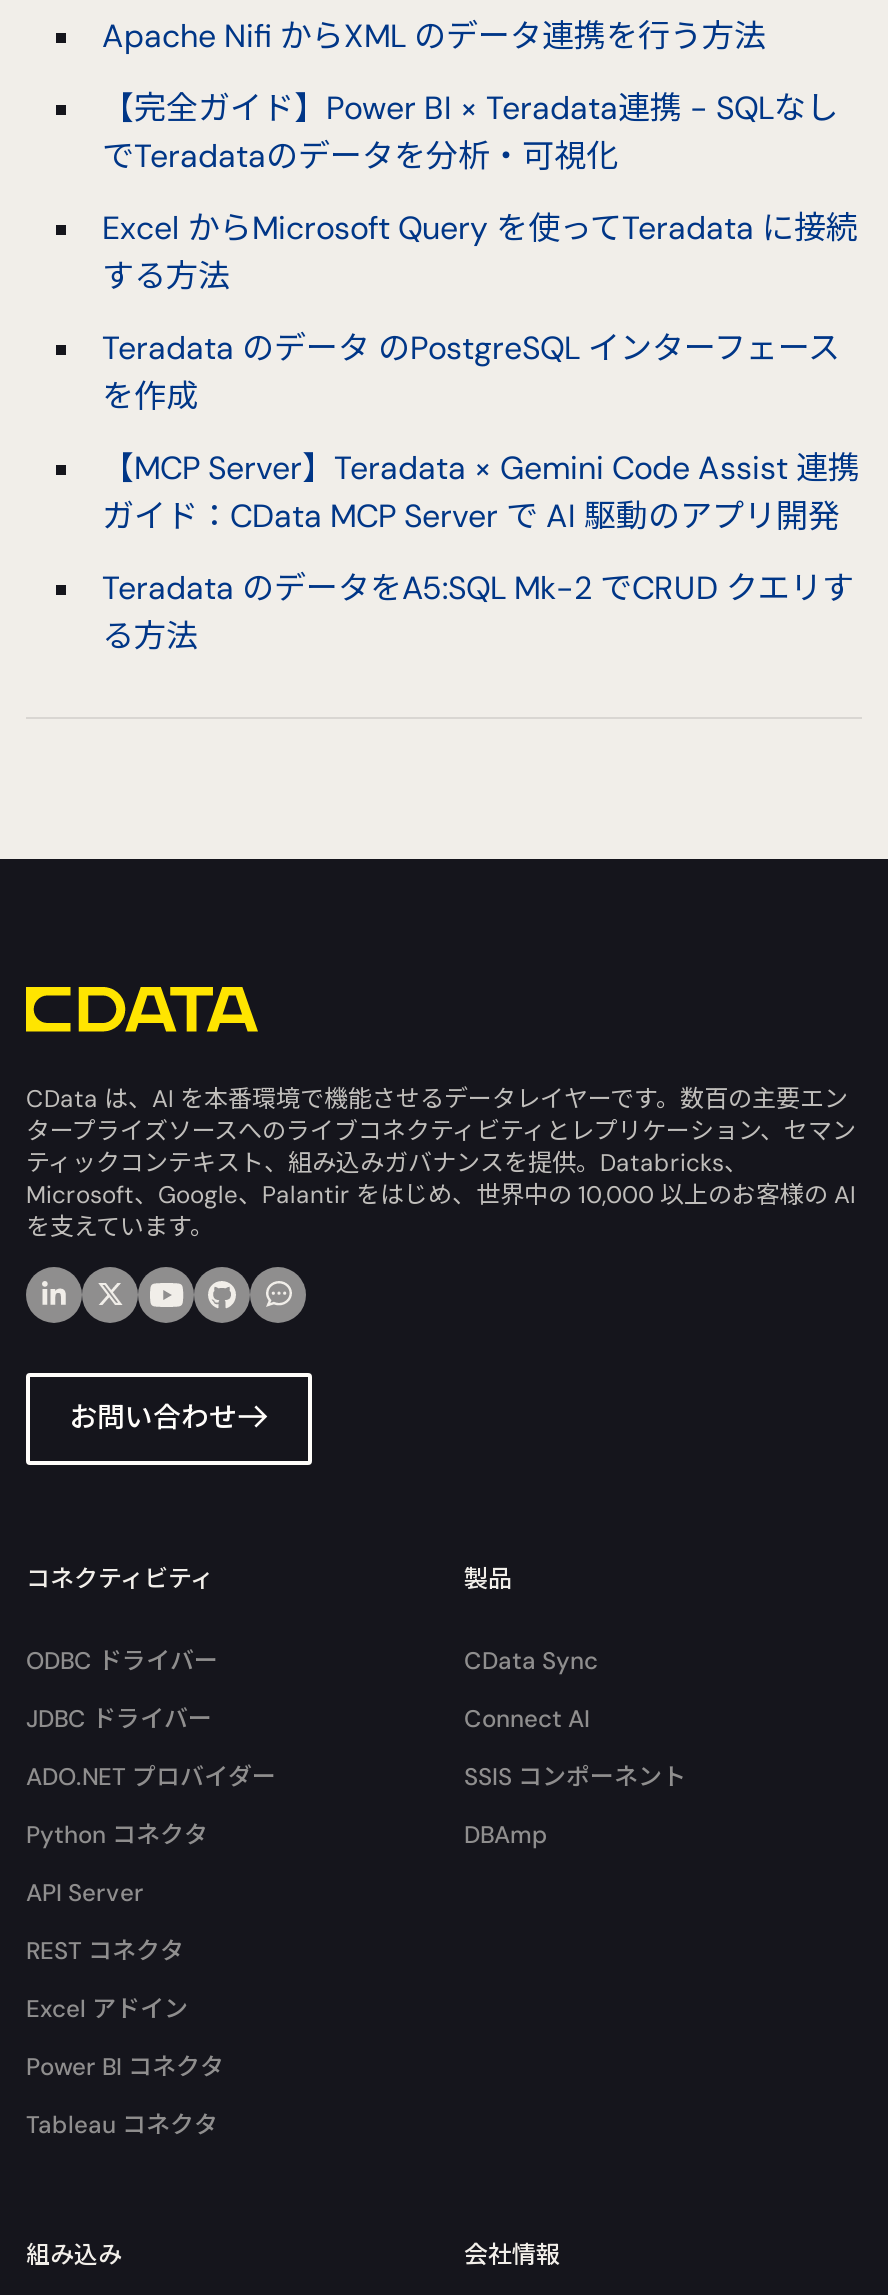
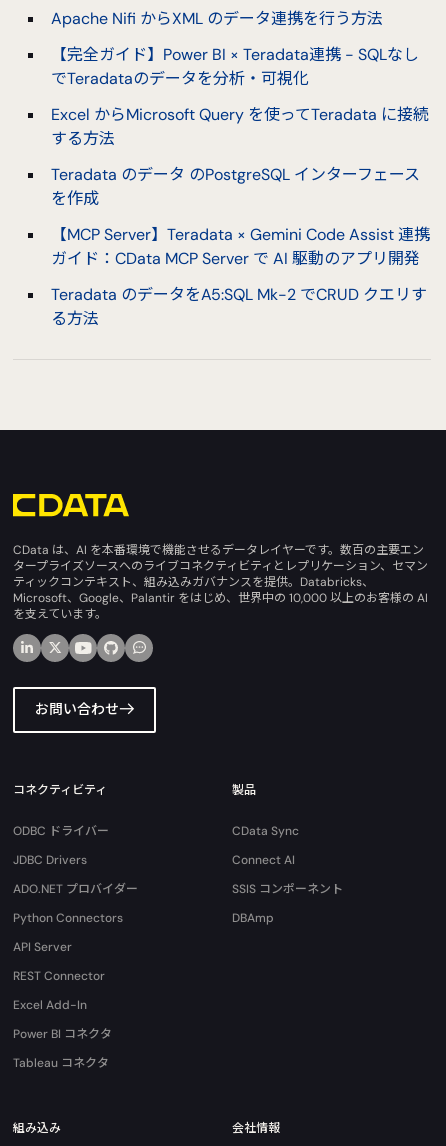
[26,1703,212,1735] JDBC ドライバー -> [13,852,87,868] JDBC Drivers
[26,1819,208,1851] Python コネクタ -> [13,910,123,926] Python Connectors
[26,1935,184,1967] REST コネクタ -> [13,968,105,984] REST Connector
[26,1993,188,2025] Excel アドイン -> [13,997,87,1013] Excel Add-In

